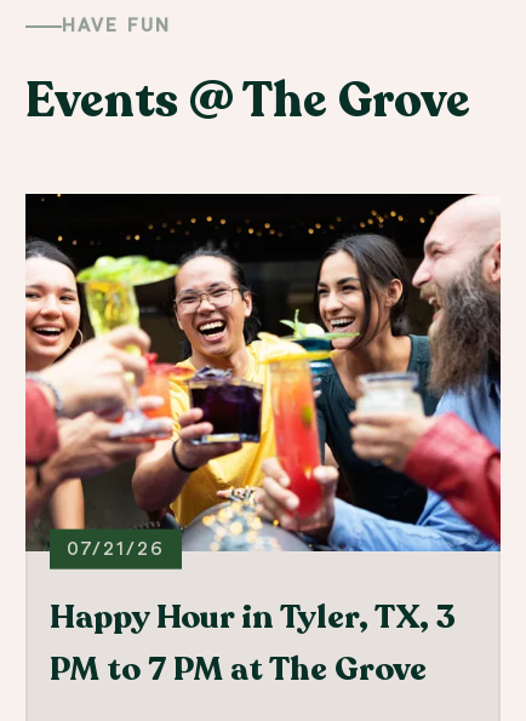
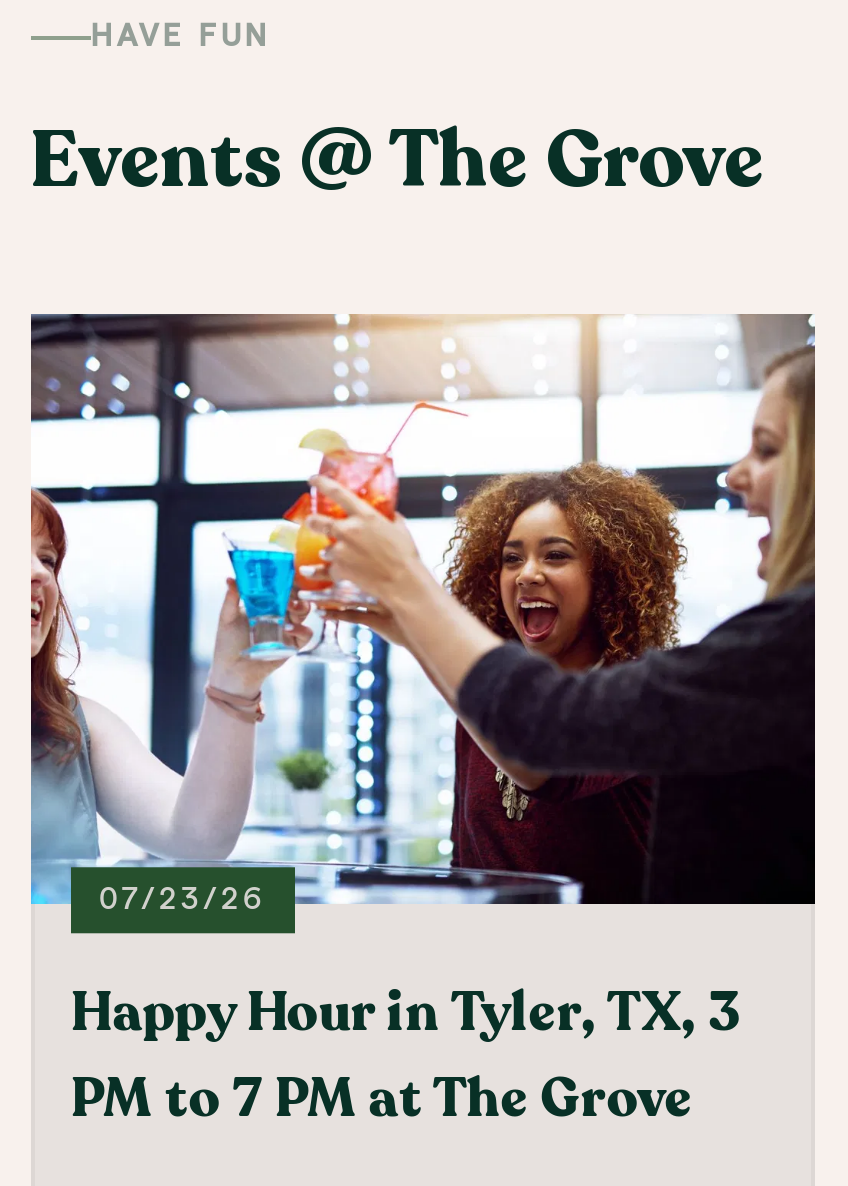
[24,193,502,559] [image] | 07/21/26 -> [29,312,817,916] [image] | 07/23/26

